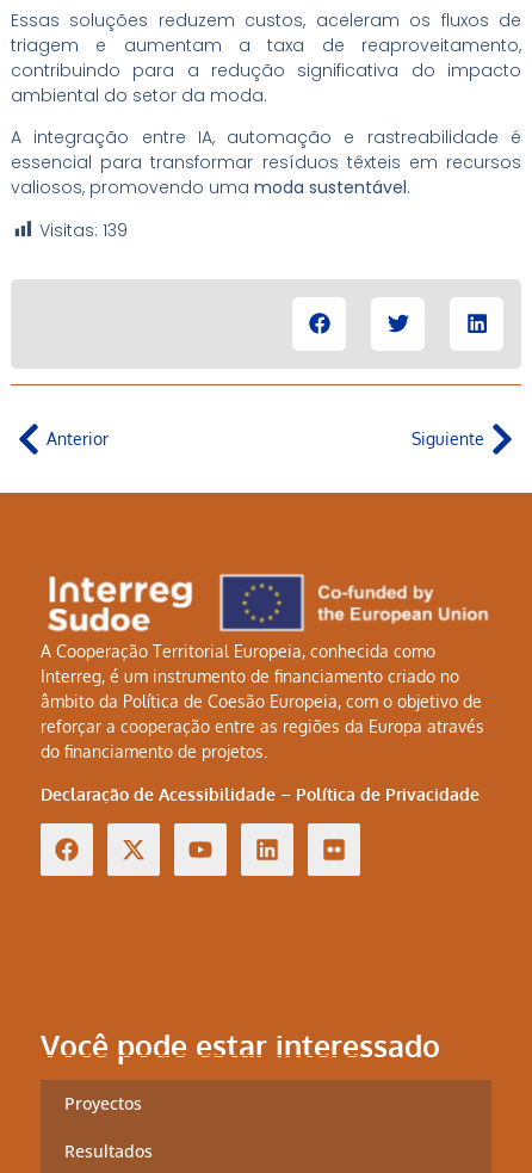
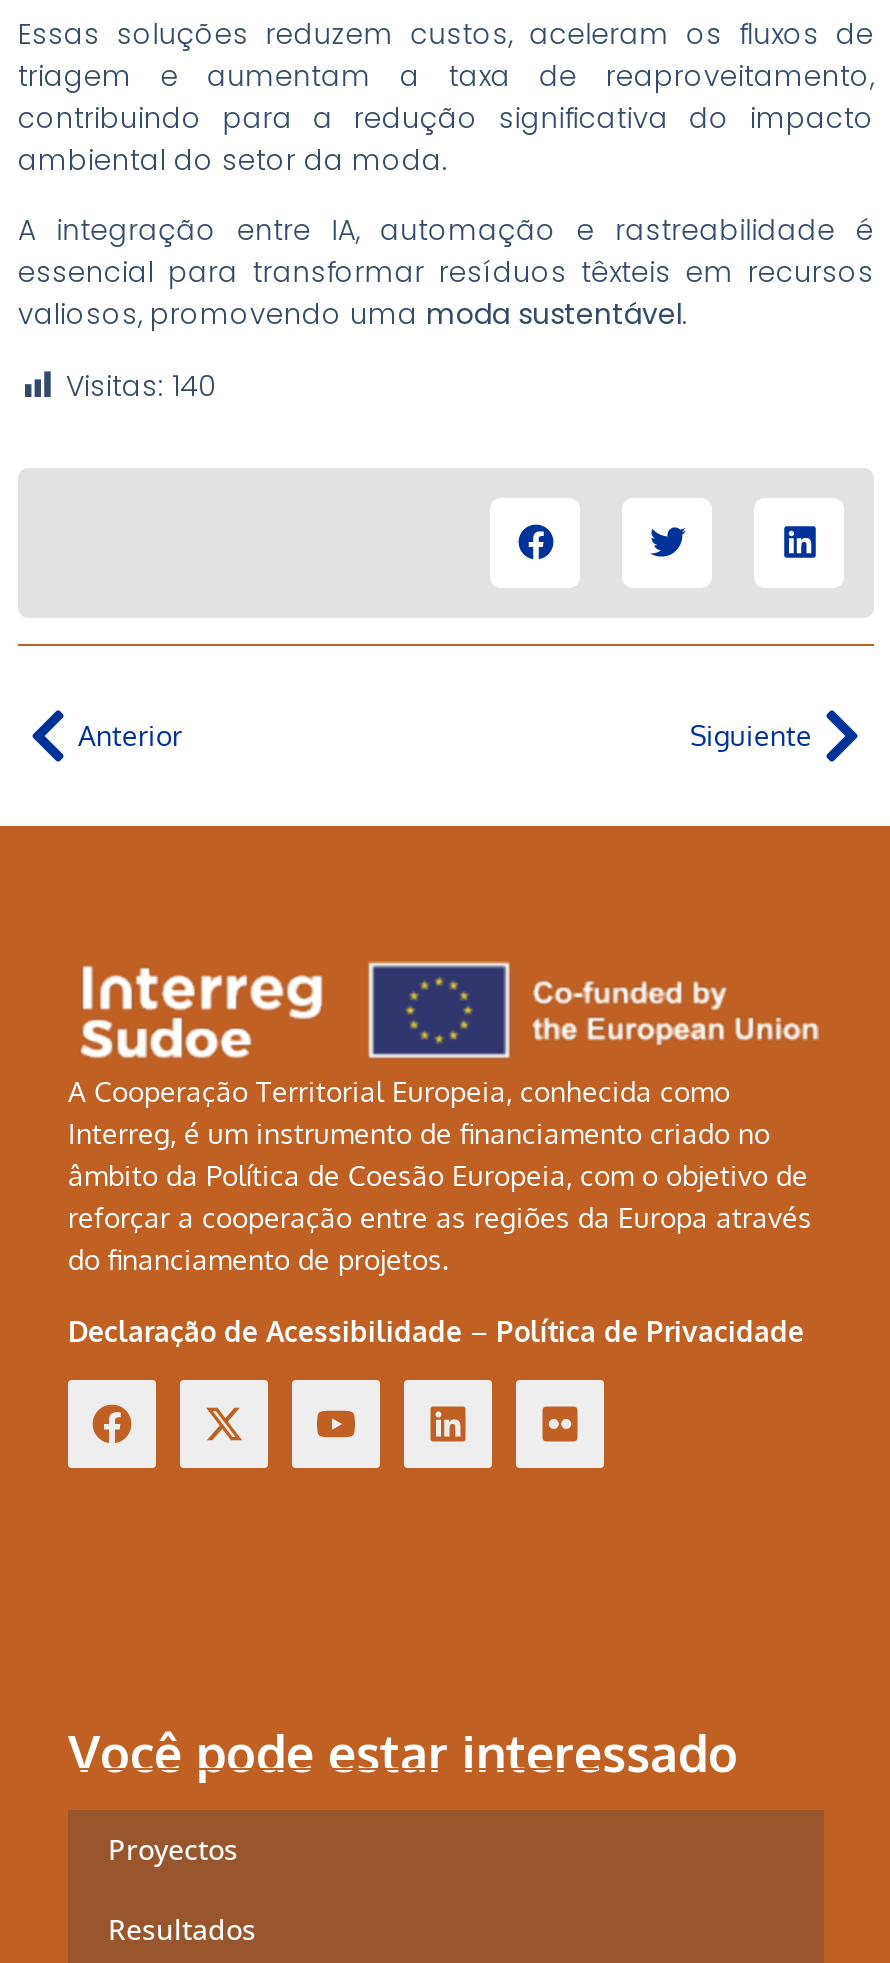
[39,218,128,242] Visitas: 139 -> [66,365,216,405] Visitas: 140

